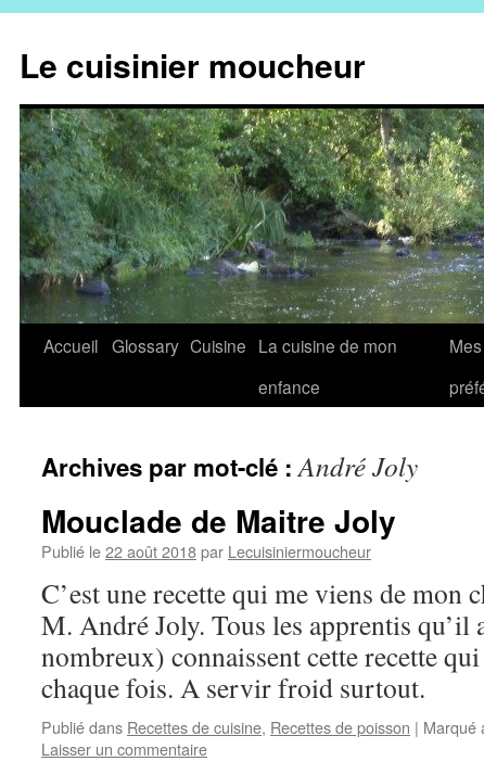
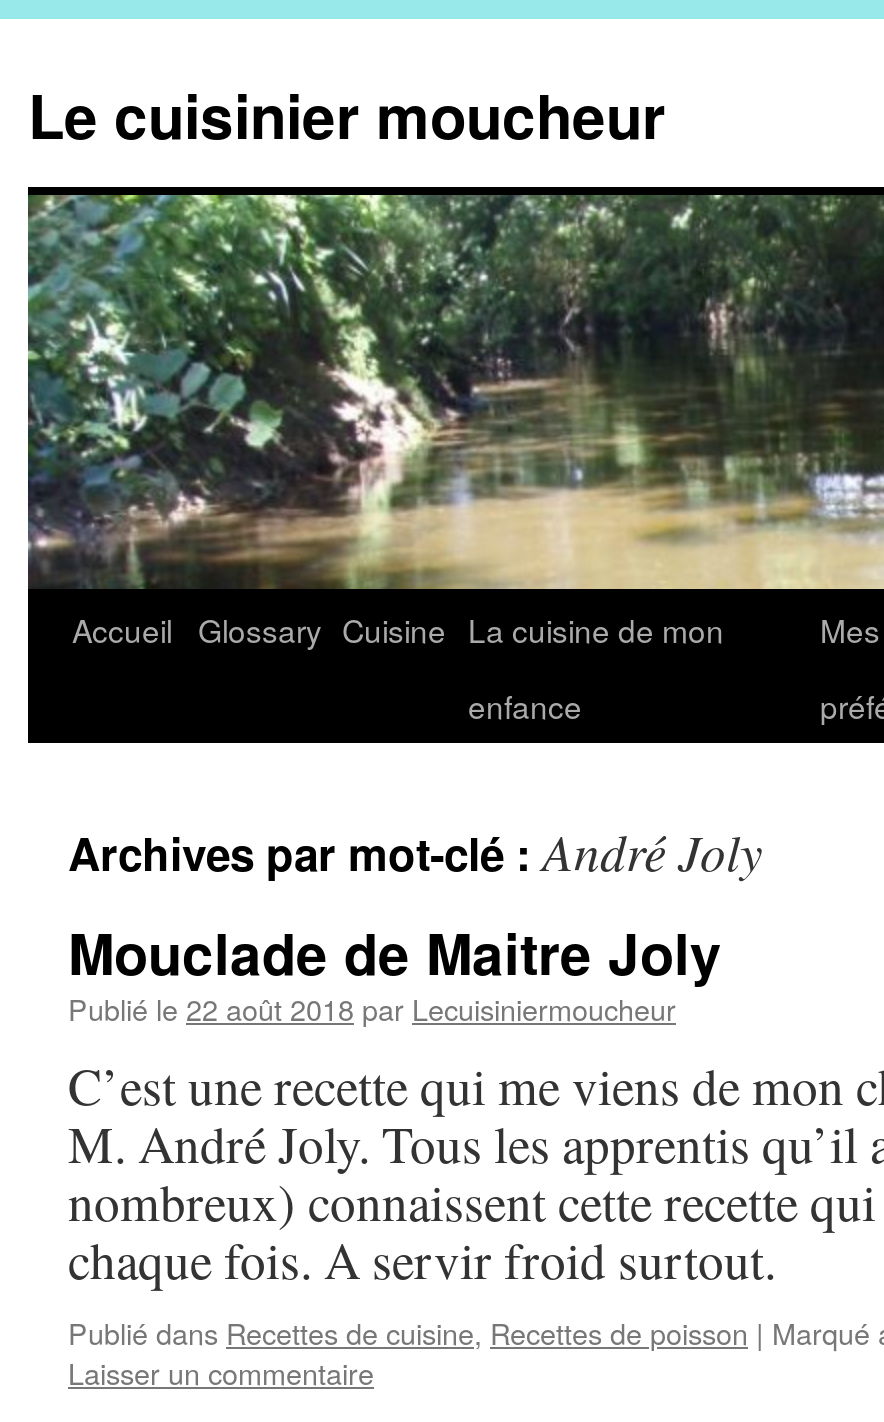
[18,109,481,323] [image] -> [26,195,878,589] [image]

